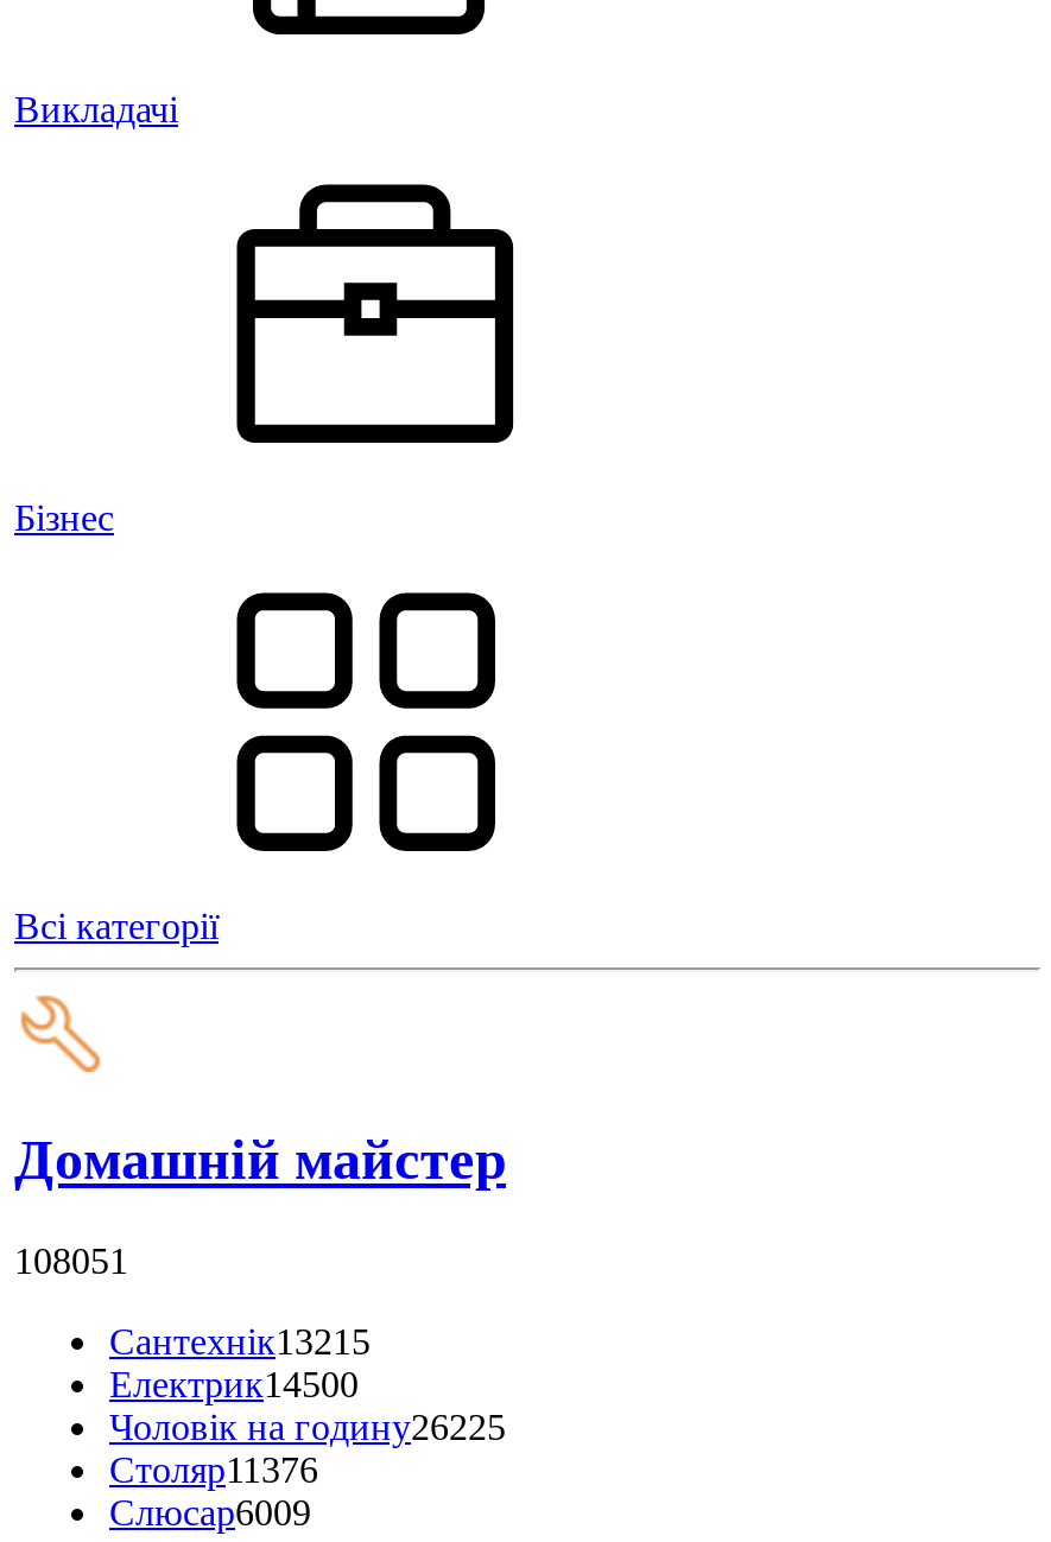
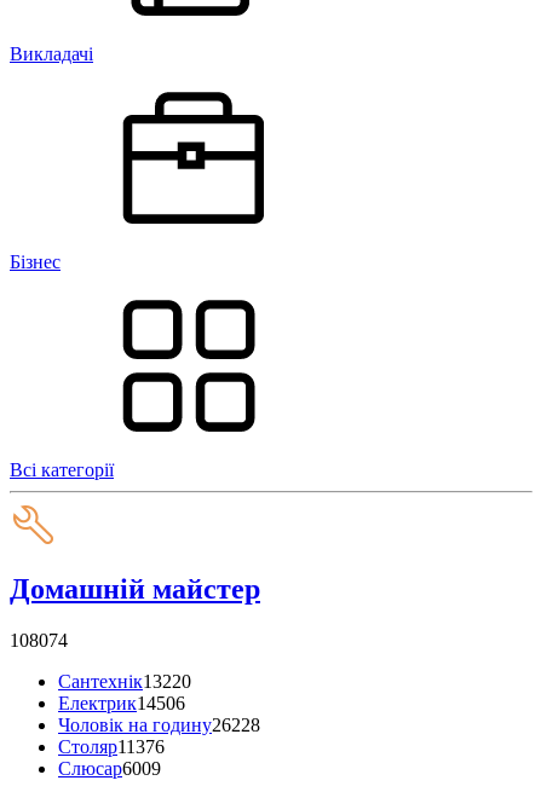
[14,1240,128,1280] 108051 -> [10,630,68,650] 108074
[109,1320,371,1361] Сантехнік13215 -> [58,671,191,691] Сантехнік13220
[109,1363,359,1404] Електрик14500 -> [58,692,185,713] Електрик14506
[109,1406,506,1446] Чоловік на годину26225 -> [58,714,260,735] Чоловік на годину26228

